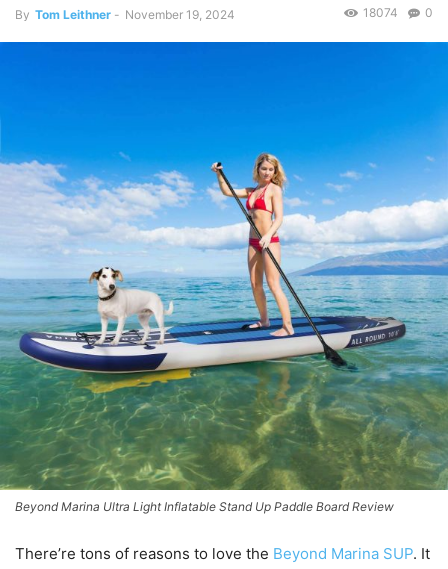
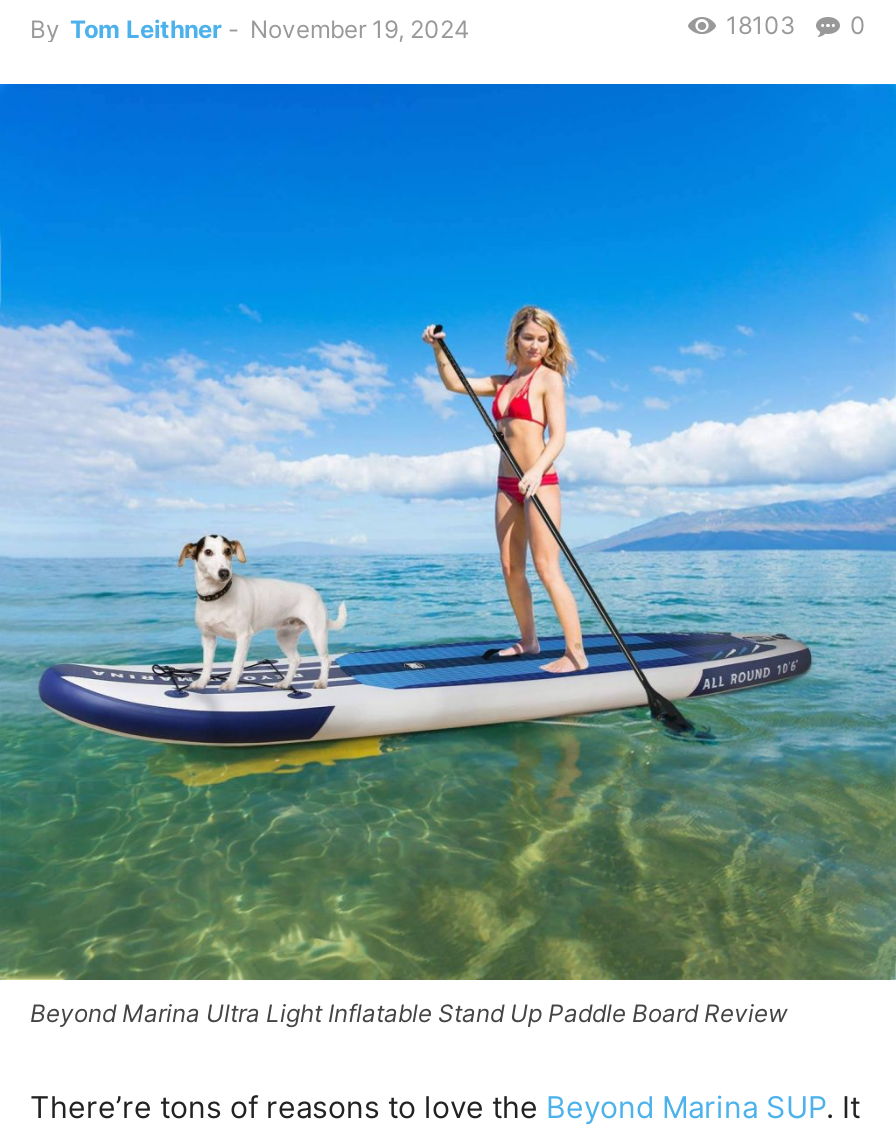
[363,5,433,20] 18074 0 -> [726,10,866,40] 18103 0

